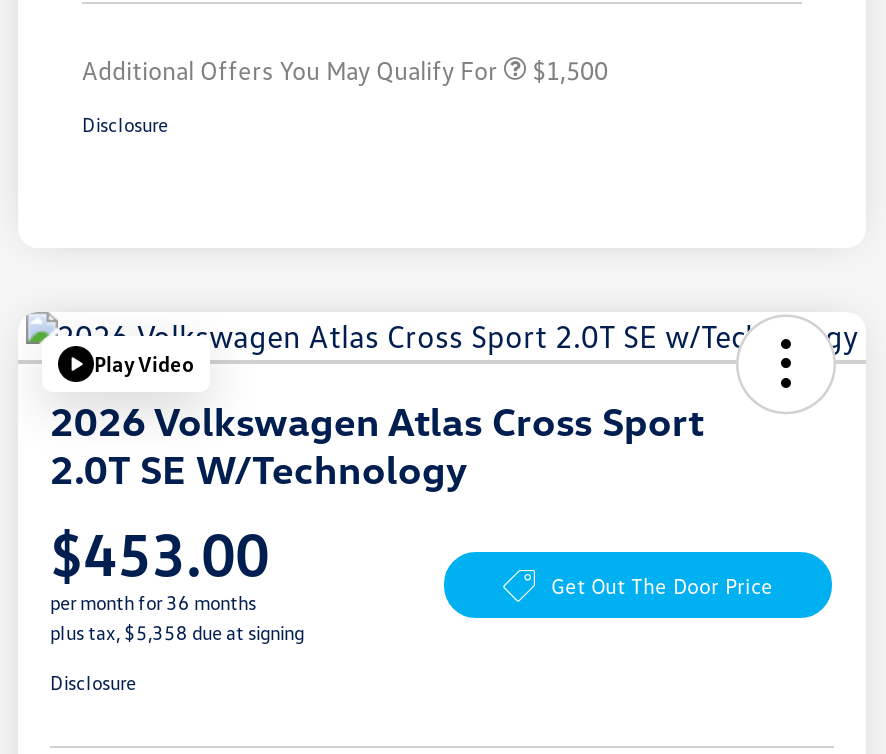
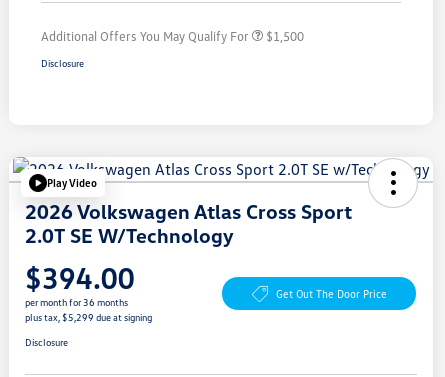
[50,516,270,590] $453.00 -> [25,259,135,296] $394.00
[50,620,304,644] plus tax, $5,358 due at signing -> [25,311,152,323] plus tax, $5,299 due at signing

